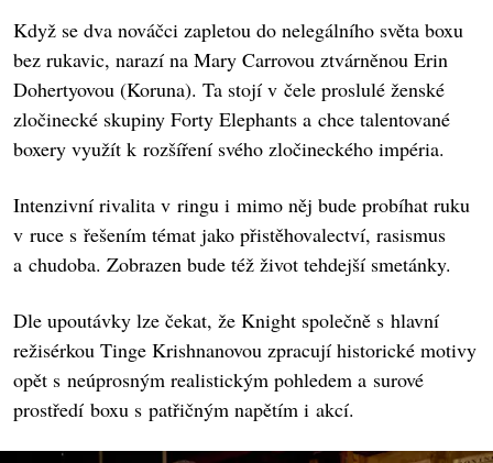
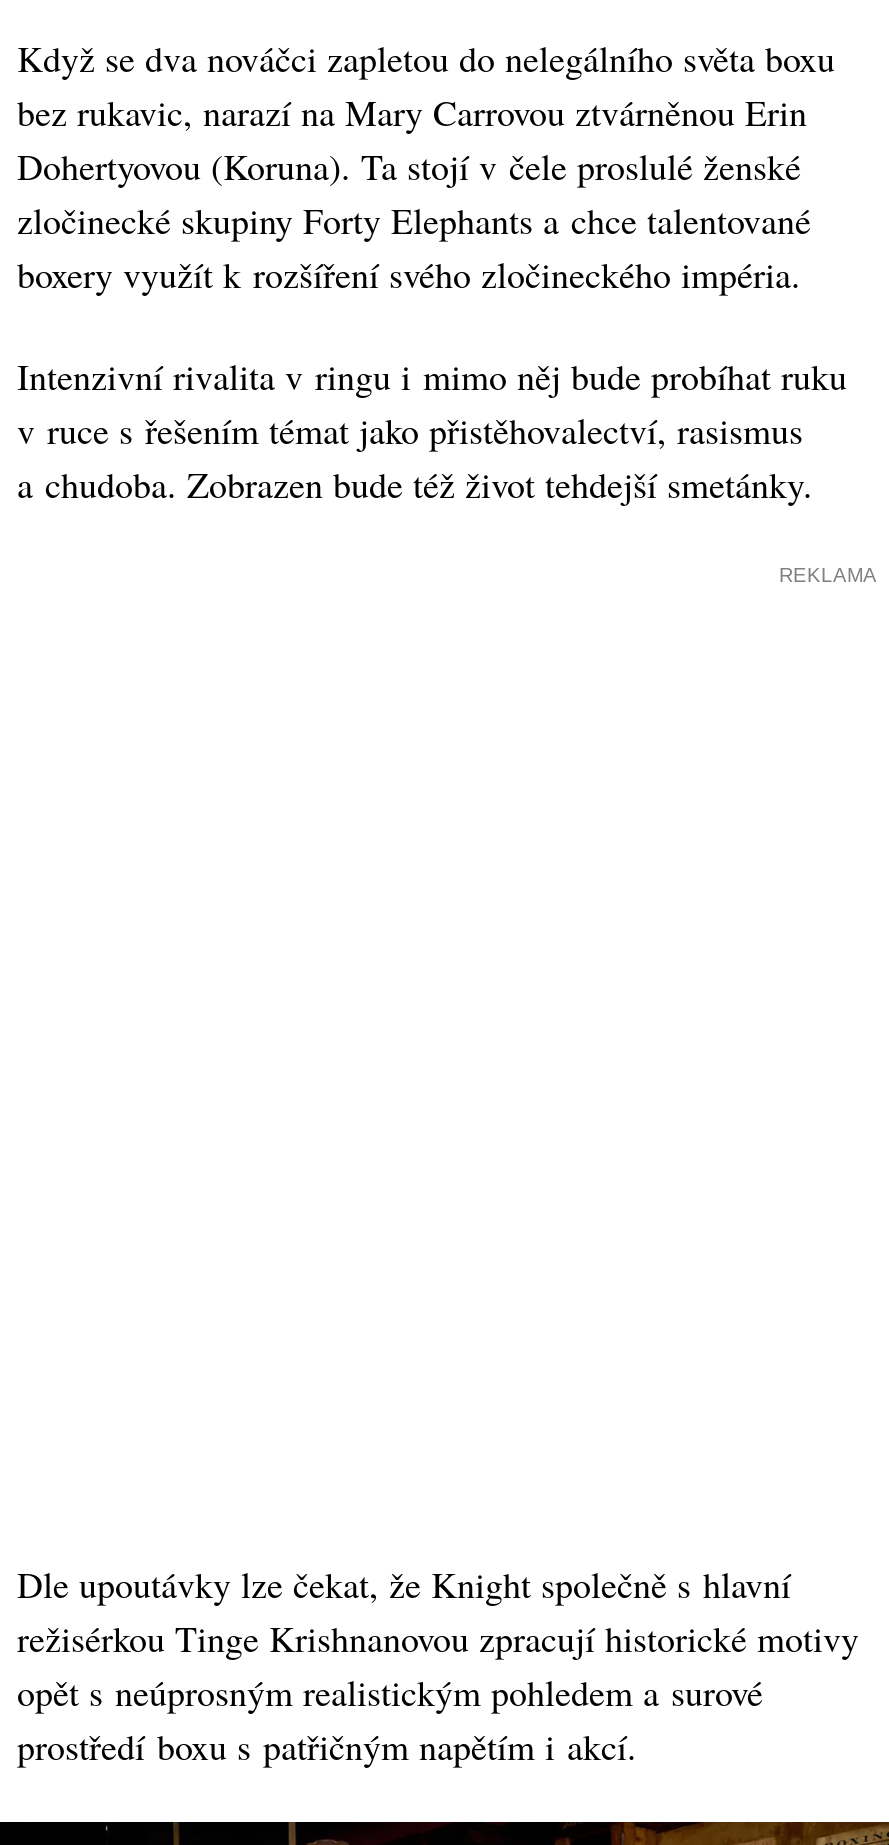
none -> [779,564,877,586] REKLAMA

